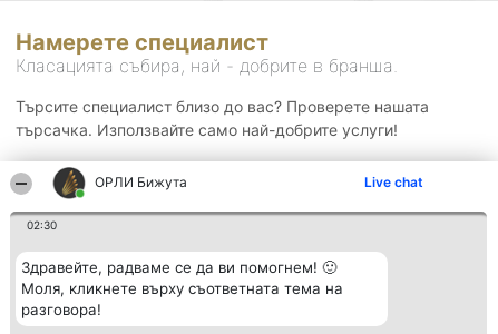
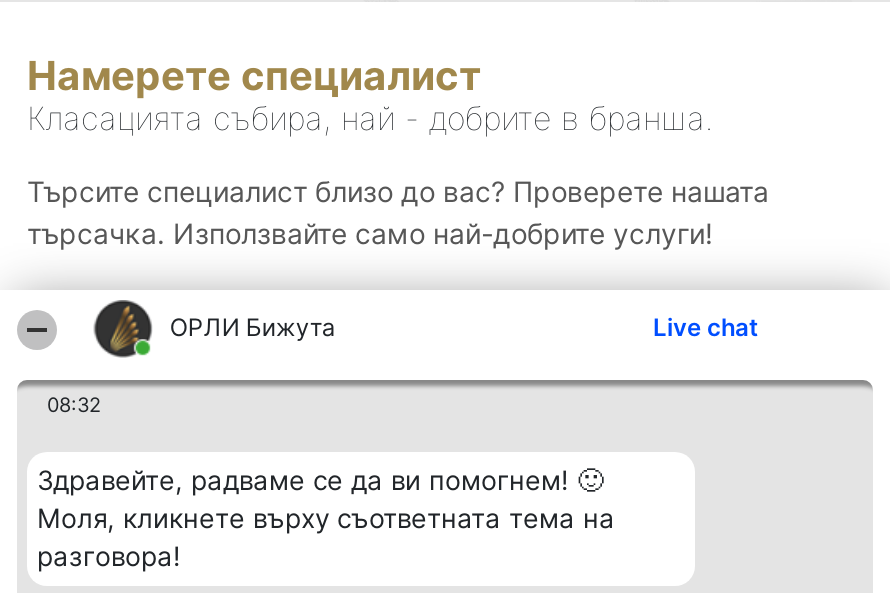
[27,218,57,232] 02:30 -> [47,392,101,416] 08:32

